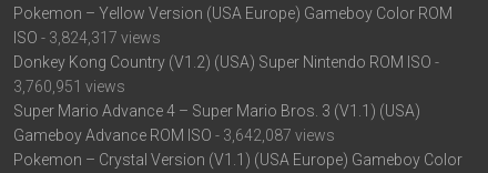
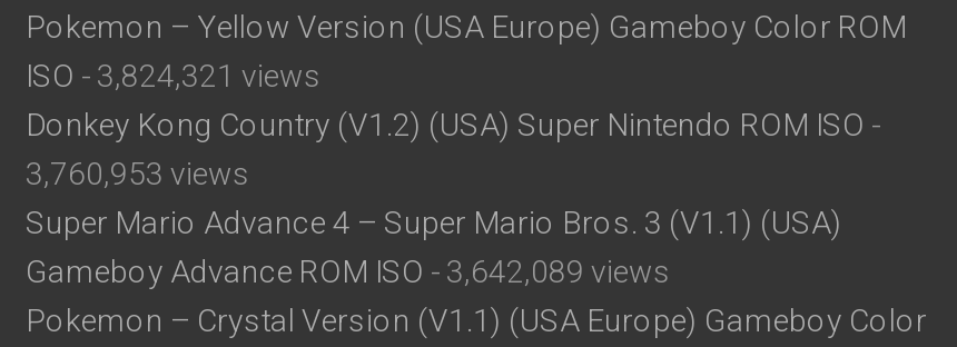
[13,29,161,47] ISO - 3,824,317 views -> [26,58,322,94] ISO - 3,824,321 views
[13,78,125,96] 3,760,951 views -> [26,156,250,192] 3,760,953 views
[13,127,335,144] Gameboy Advance ROM ISO - 3,642,087 views -> [26,254,671,290] Gameboy Advance ROM ISO - 3,642,089 views

